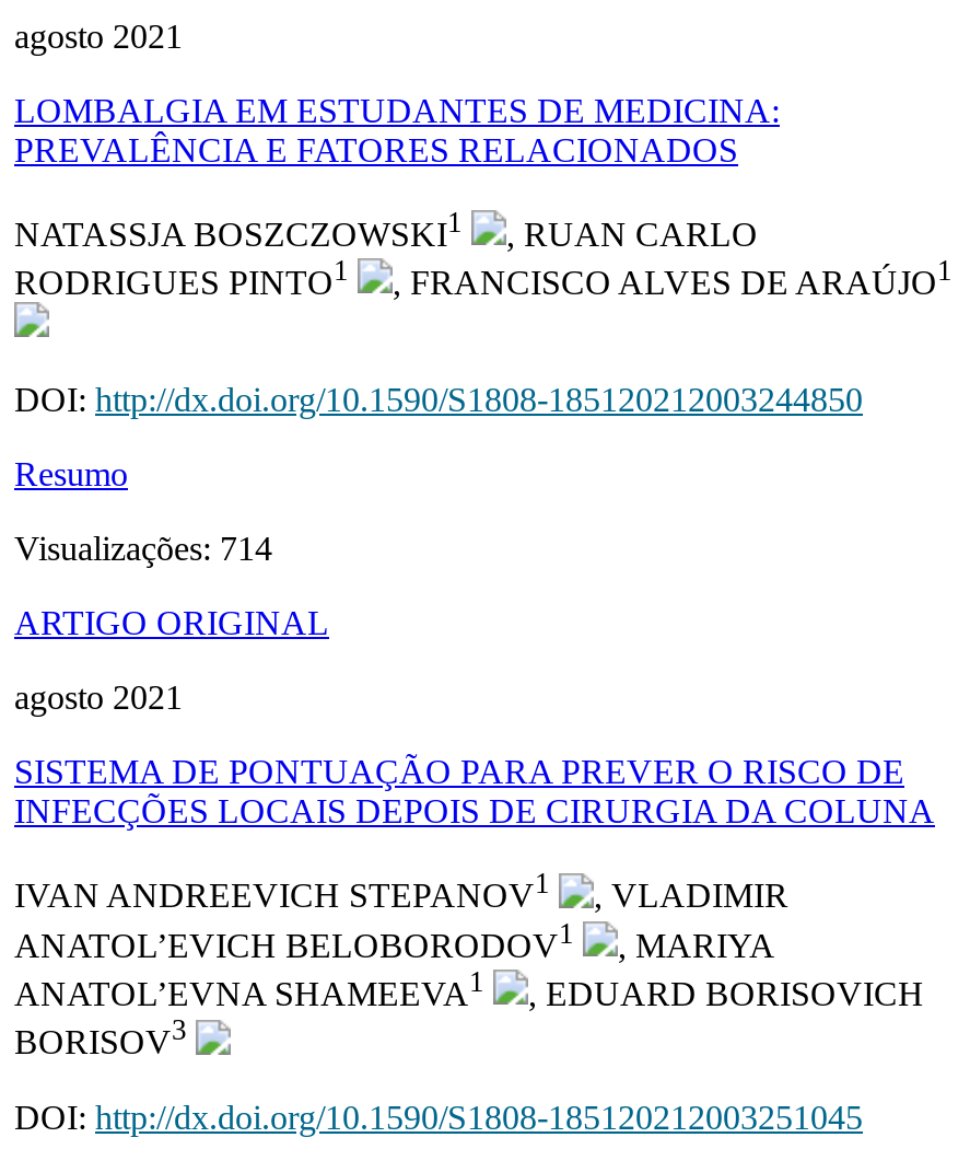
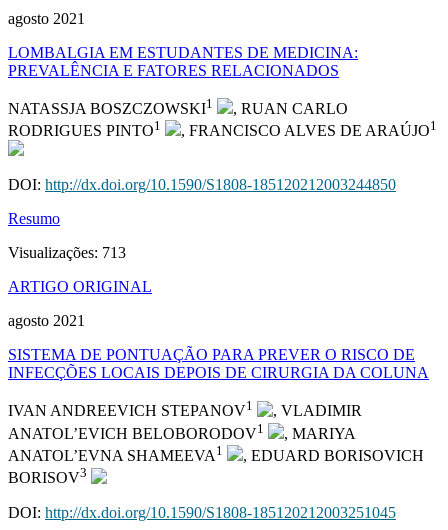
[14,530,272,567] Visualizações: 714 -> [8,244,126,261] Visualizações: 713

